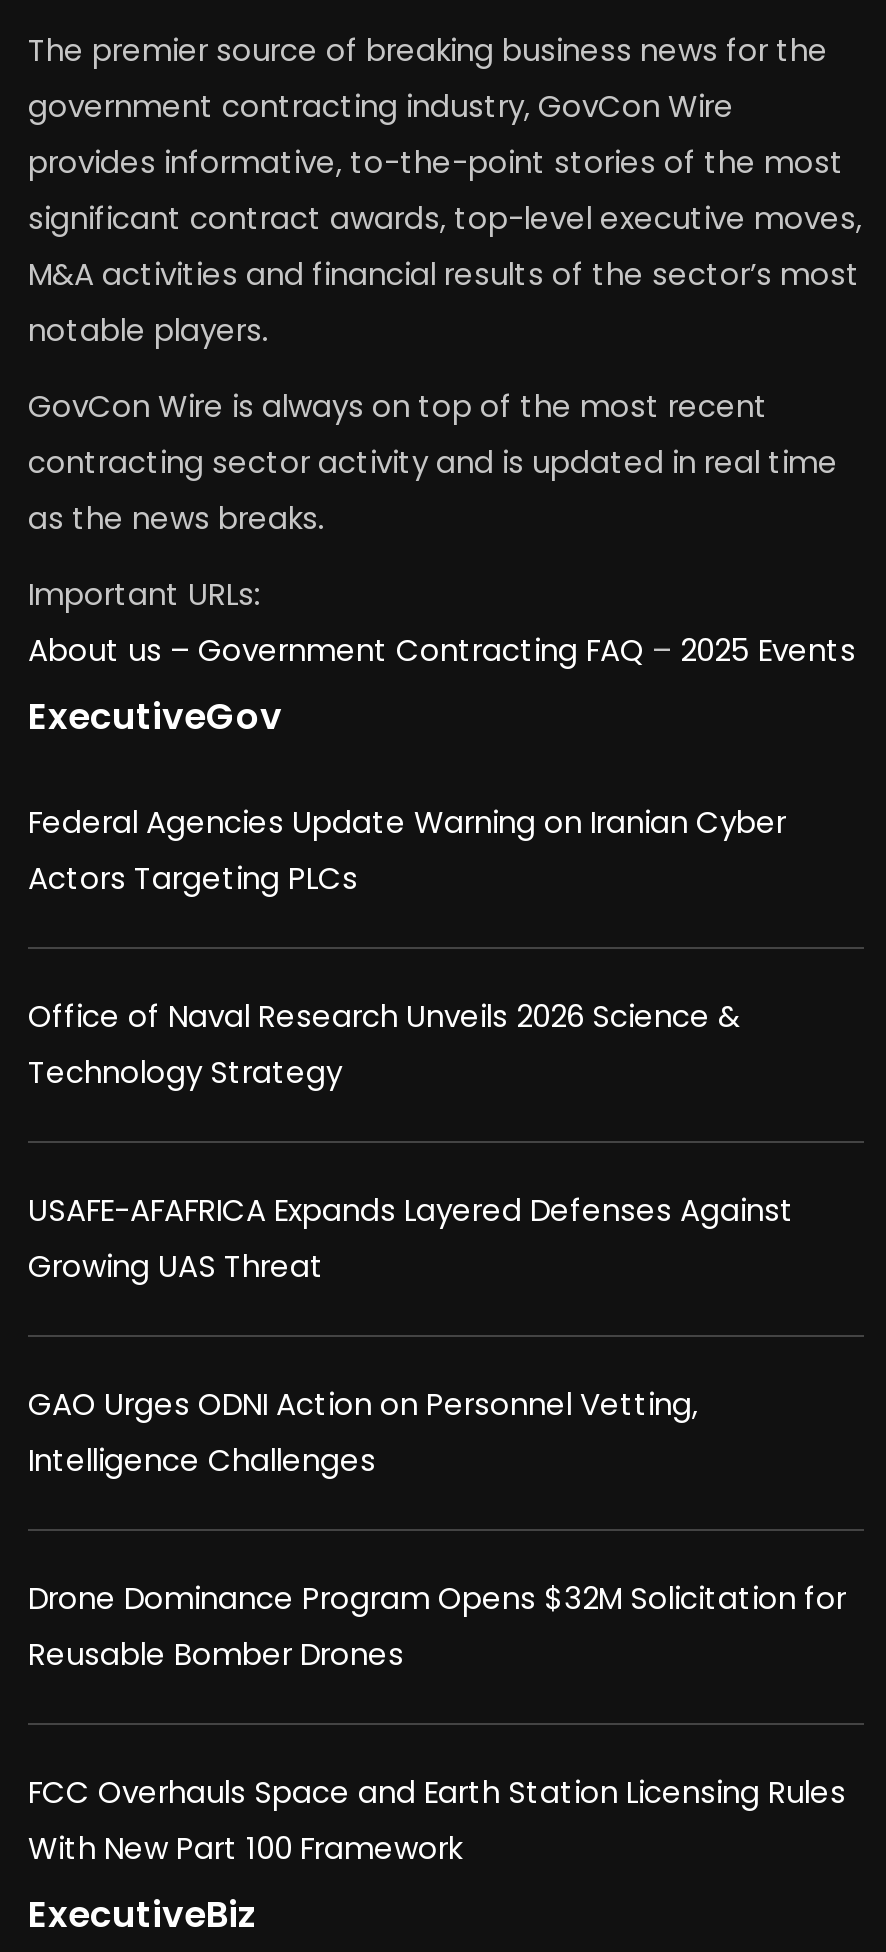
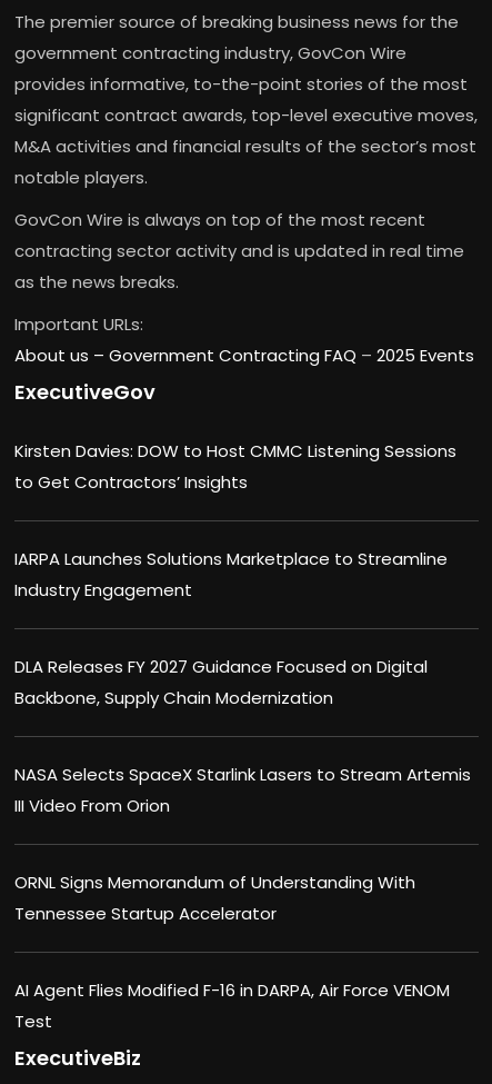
[28,801,786,899] Federal Agencies Update Warning on Iranian Cyber | Actors Targeting PLCs -> [14,439,456,494] Kirsten Davies: DOW to Host CMMC Listening Sessions | to Get Contractors’ Insights
[28,995,740,1093] Office of Naval Research Unveils 2026 Science & | Technology Strategy -> [14,547,448,602] IARPA Launches Solutions Marketplace to Streamline | Industry Engagement
[28,1189,794,1287] USAFE-AFAFRICA Expands Layered Defenses Against | Growing UAS Threat -> [14,655,428,709] DLA Releases FY 2027 Guidance Focused on Digital | Backbone, Supply Chain Modernization
[28,1383,698,1481] GAO Urges ODNI Action on Personnel Vetting, | Intelligence Challenges -> [14,763,471,817] NASA Selects SpaceX Starlink Lasers to Stream Artemis | III Video From Orion
[28,1577,846,1675] Drone Dominance Program Opens $32M Solicitation for | Reusable Bomber Drones -> [14,871,415,925] ORNL Signs Memorandum of Understanding With | Tennessee Startup Accelerator
[28,1771,846,1869] FCC Overhauls Space and Earth Station Licensing Rules | With New Part 100 Framework -> [14,978,450,1033] AI Agent Flies Modified F-16 in DARPA, Air Force VENOM | Test

